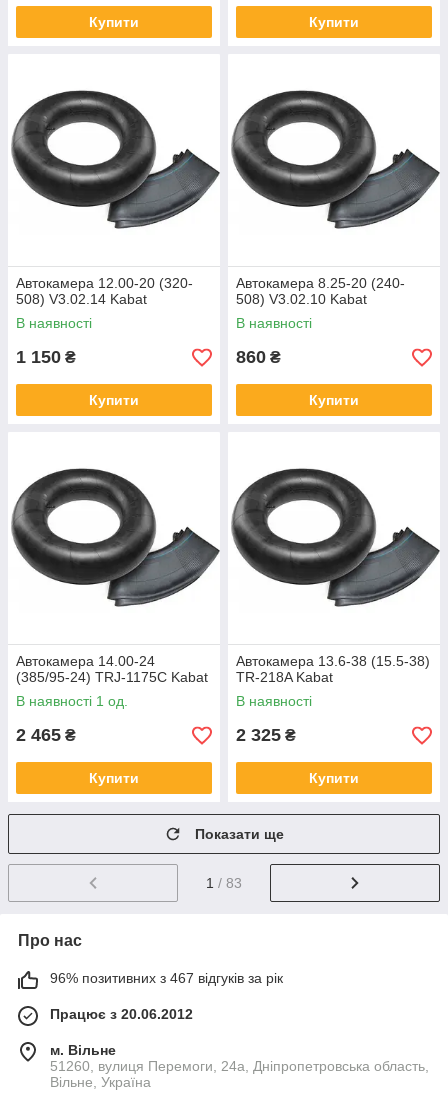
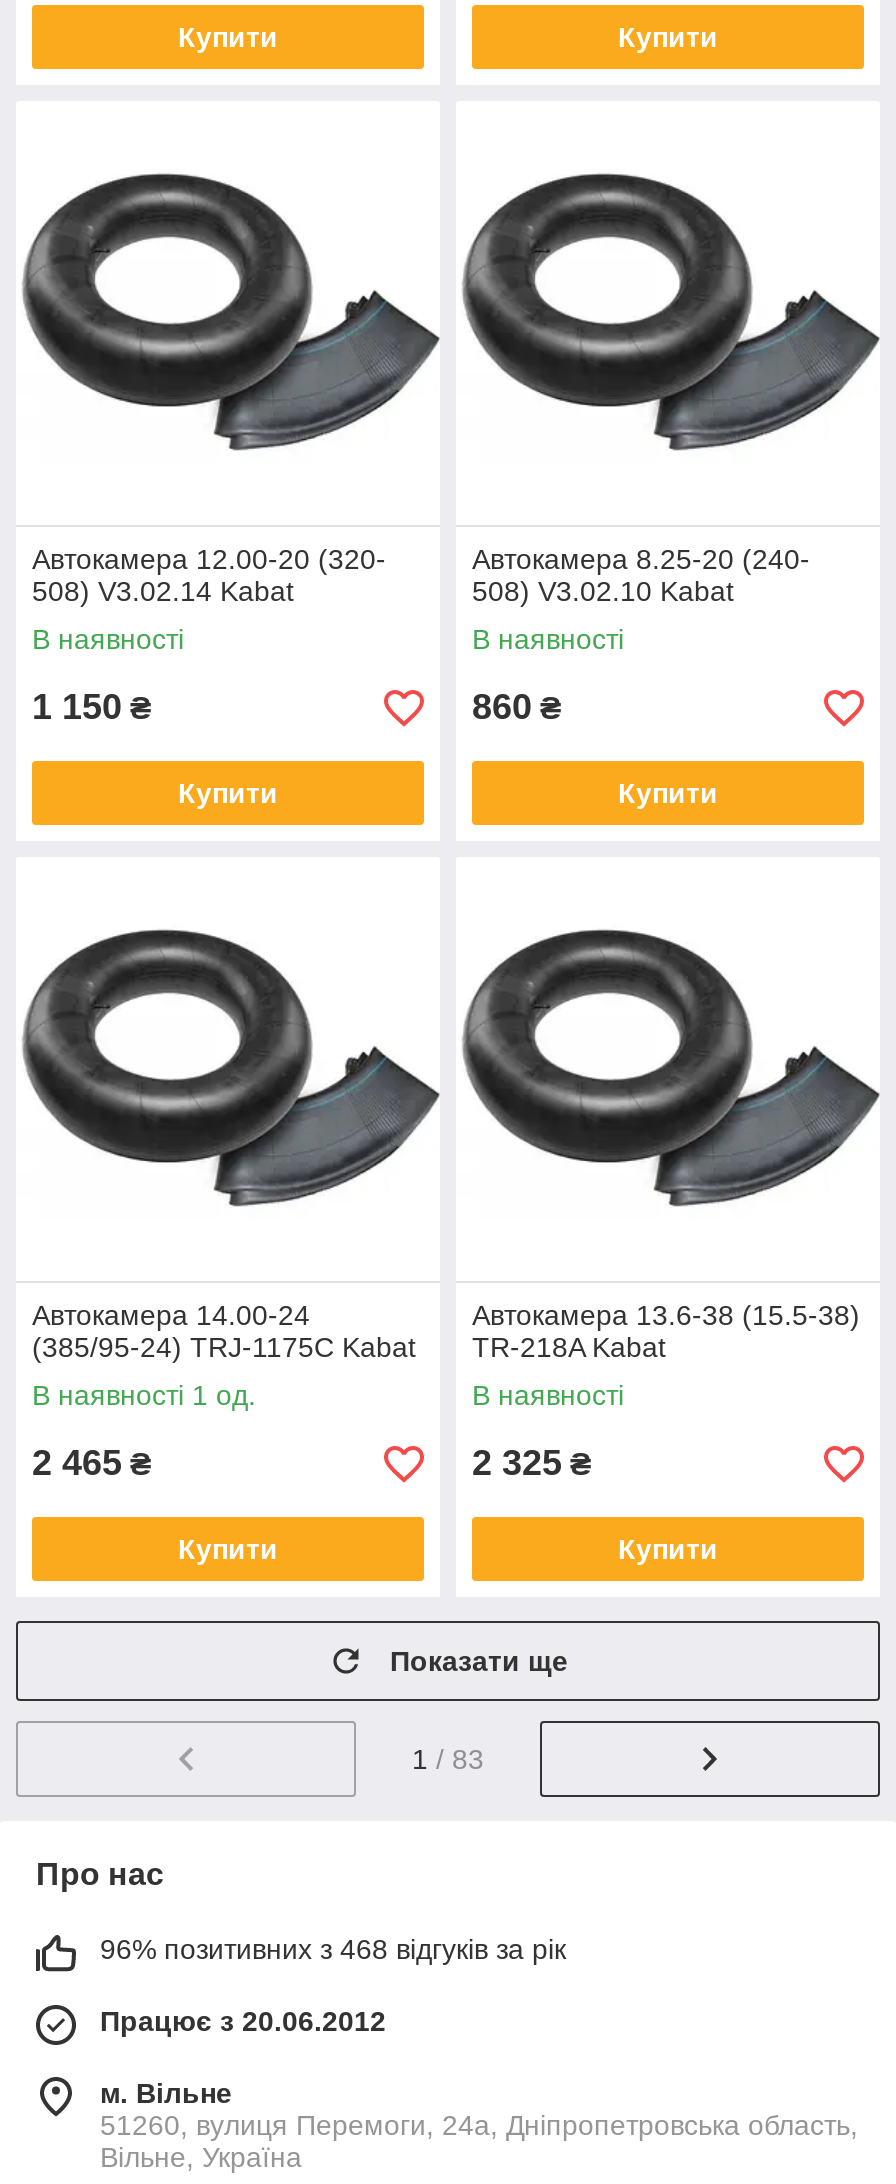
[50,970,283,986] 96% позитивних з 467 відгуків за рік -> [100,1933,566,1965] 96% позитивних з 468 відгуків за рік

